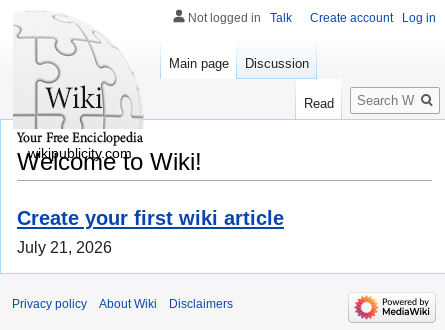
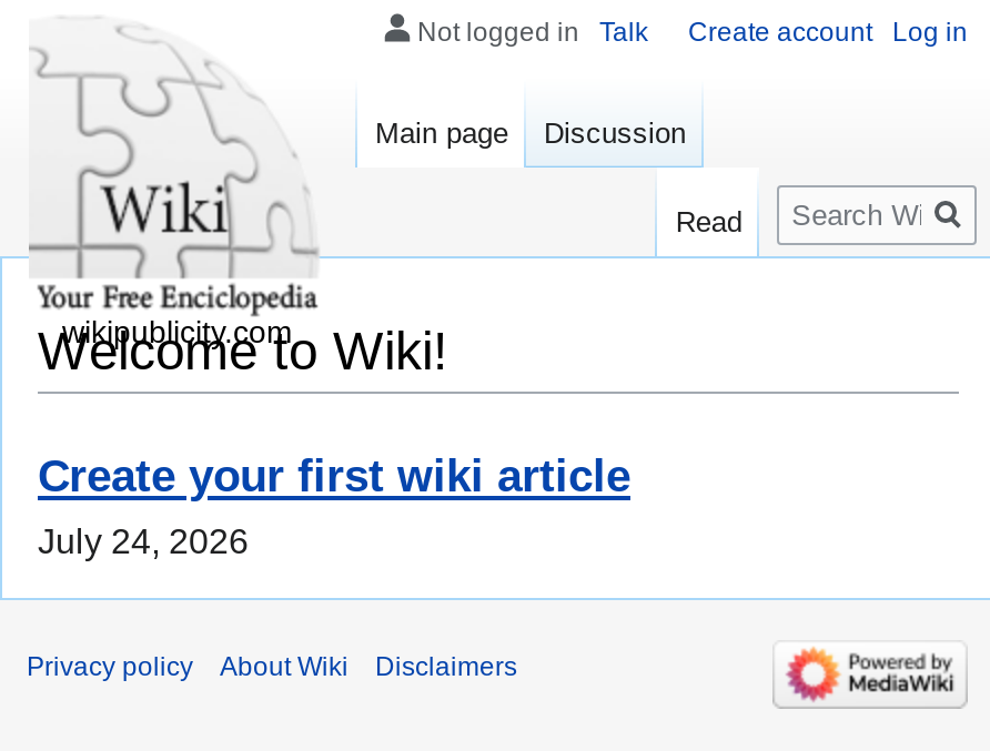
[17,239,112,256] July 21, 2026 -> [38,523,249,561] July 24, 2026

